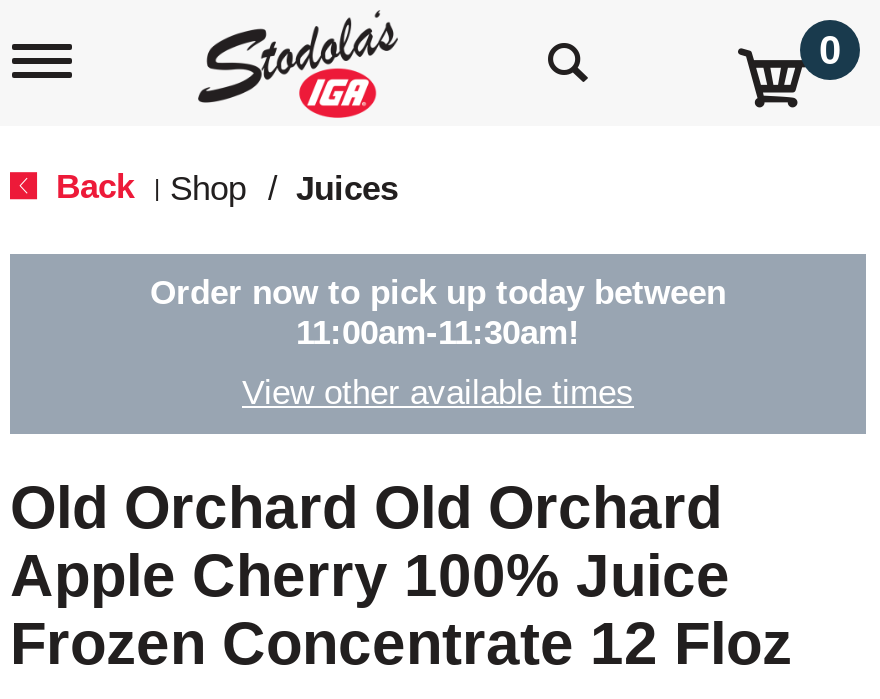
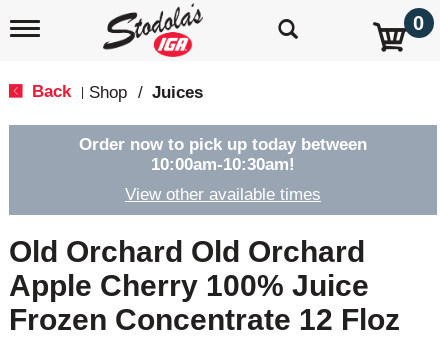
[296,314,580,352] 11:00am-11:30am! -> [151,155,295,174] 10:00am-10:30am!

